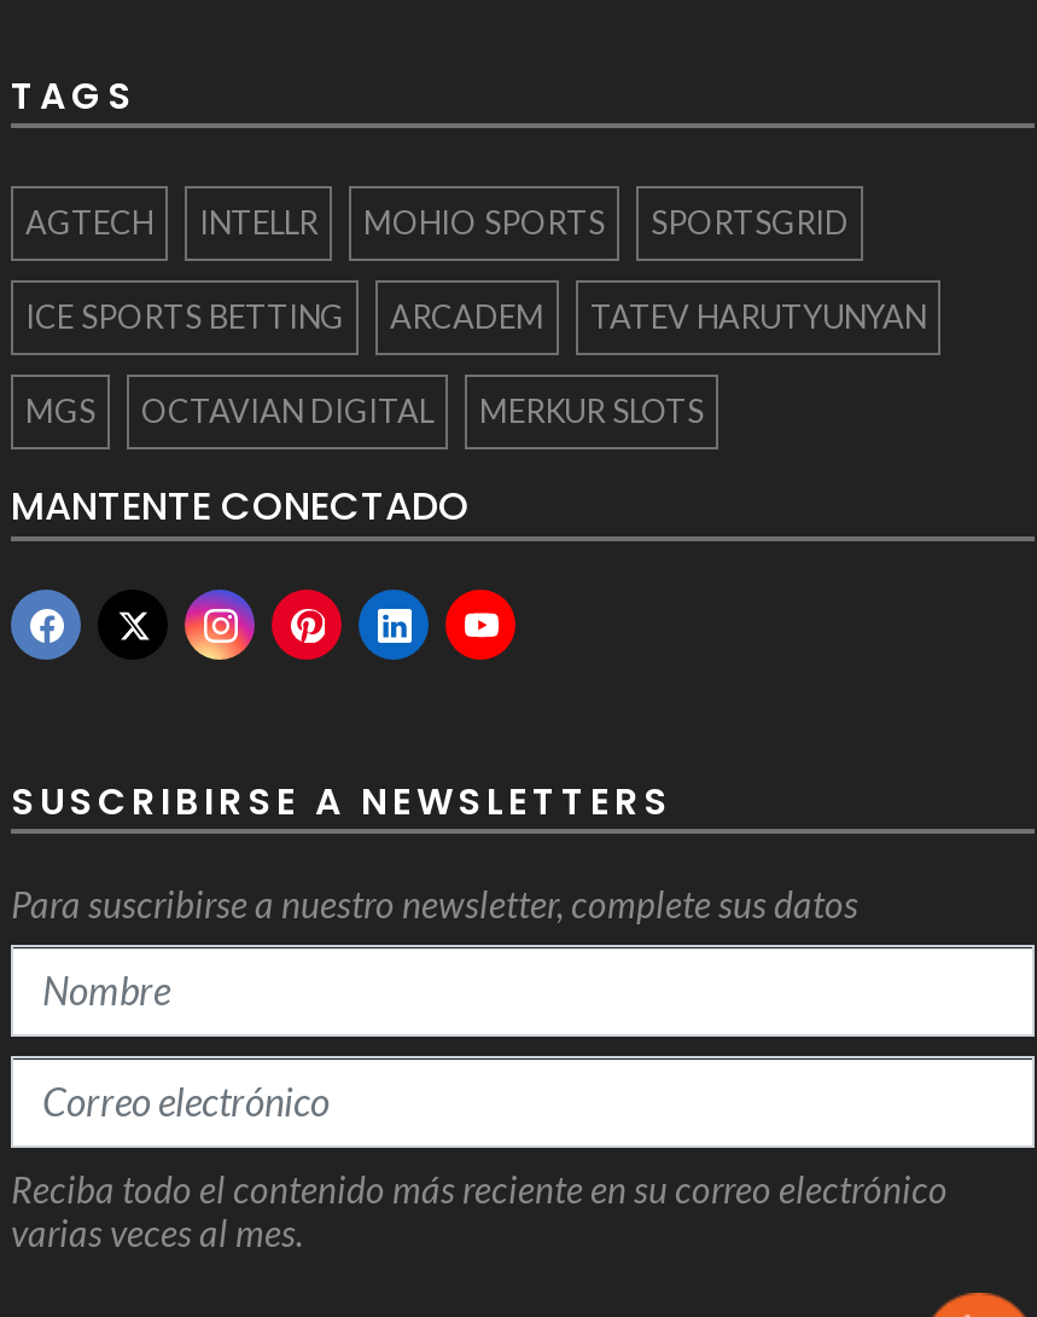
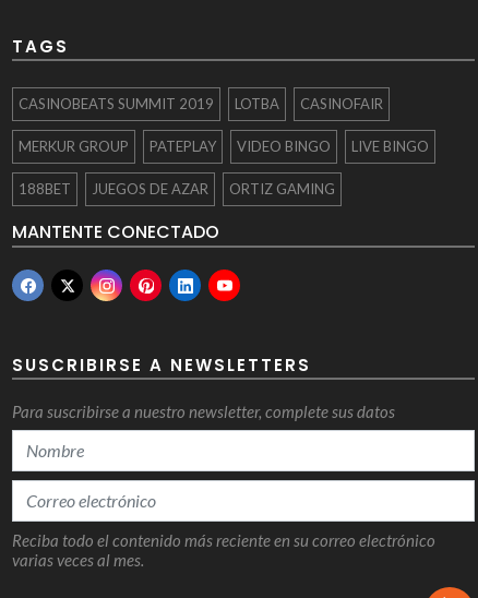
[25,204,849,243] AGTECH | INTELLR | MOHIO SPORTS | SPORTSGRID -> [19,95,383,113] CASINOBEATS SUMMIT 2019 | LOTBA | CASINOFAIR
[25,298,926,337] ICE SPORTS BETTING | ARCADEM | TATEV HARUTYUNYAN -> [19,138,429,155] MERKUR GROUP | PATEPLAY | VIDEO BINGO | LIVE BINGO
[25,392,704,431] MGS | OCTAVIAN DIGITAL | MERKUR SLOTS -> [19,180,335,198] 188BET | JUEGOS DE AZAR | ORTIZ GAMING

